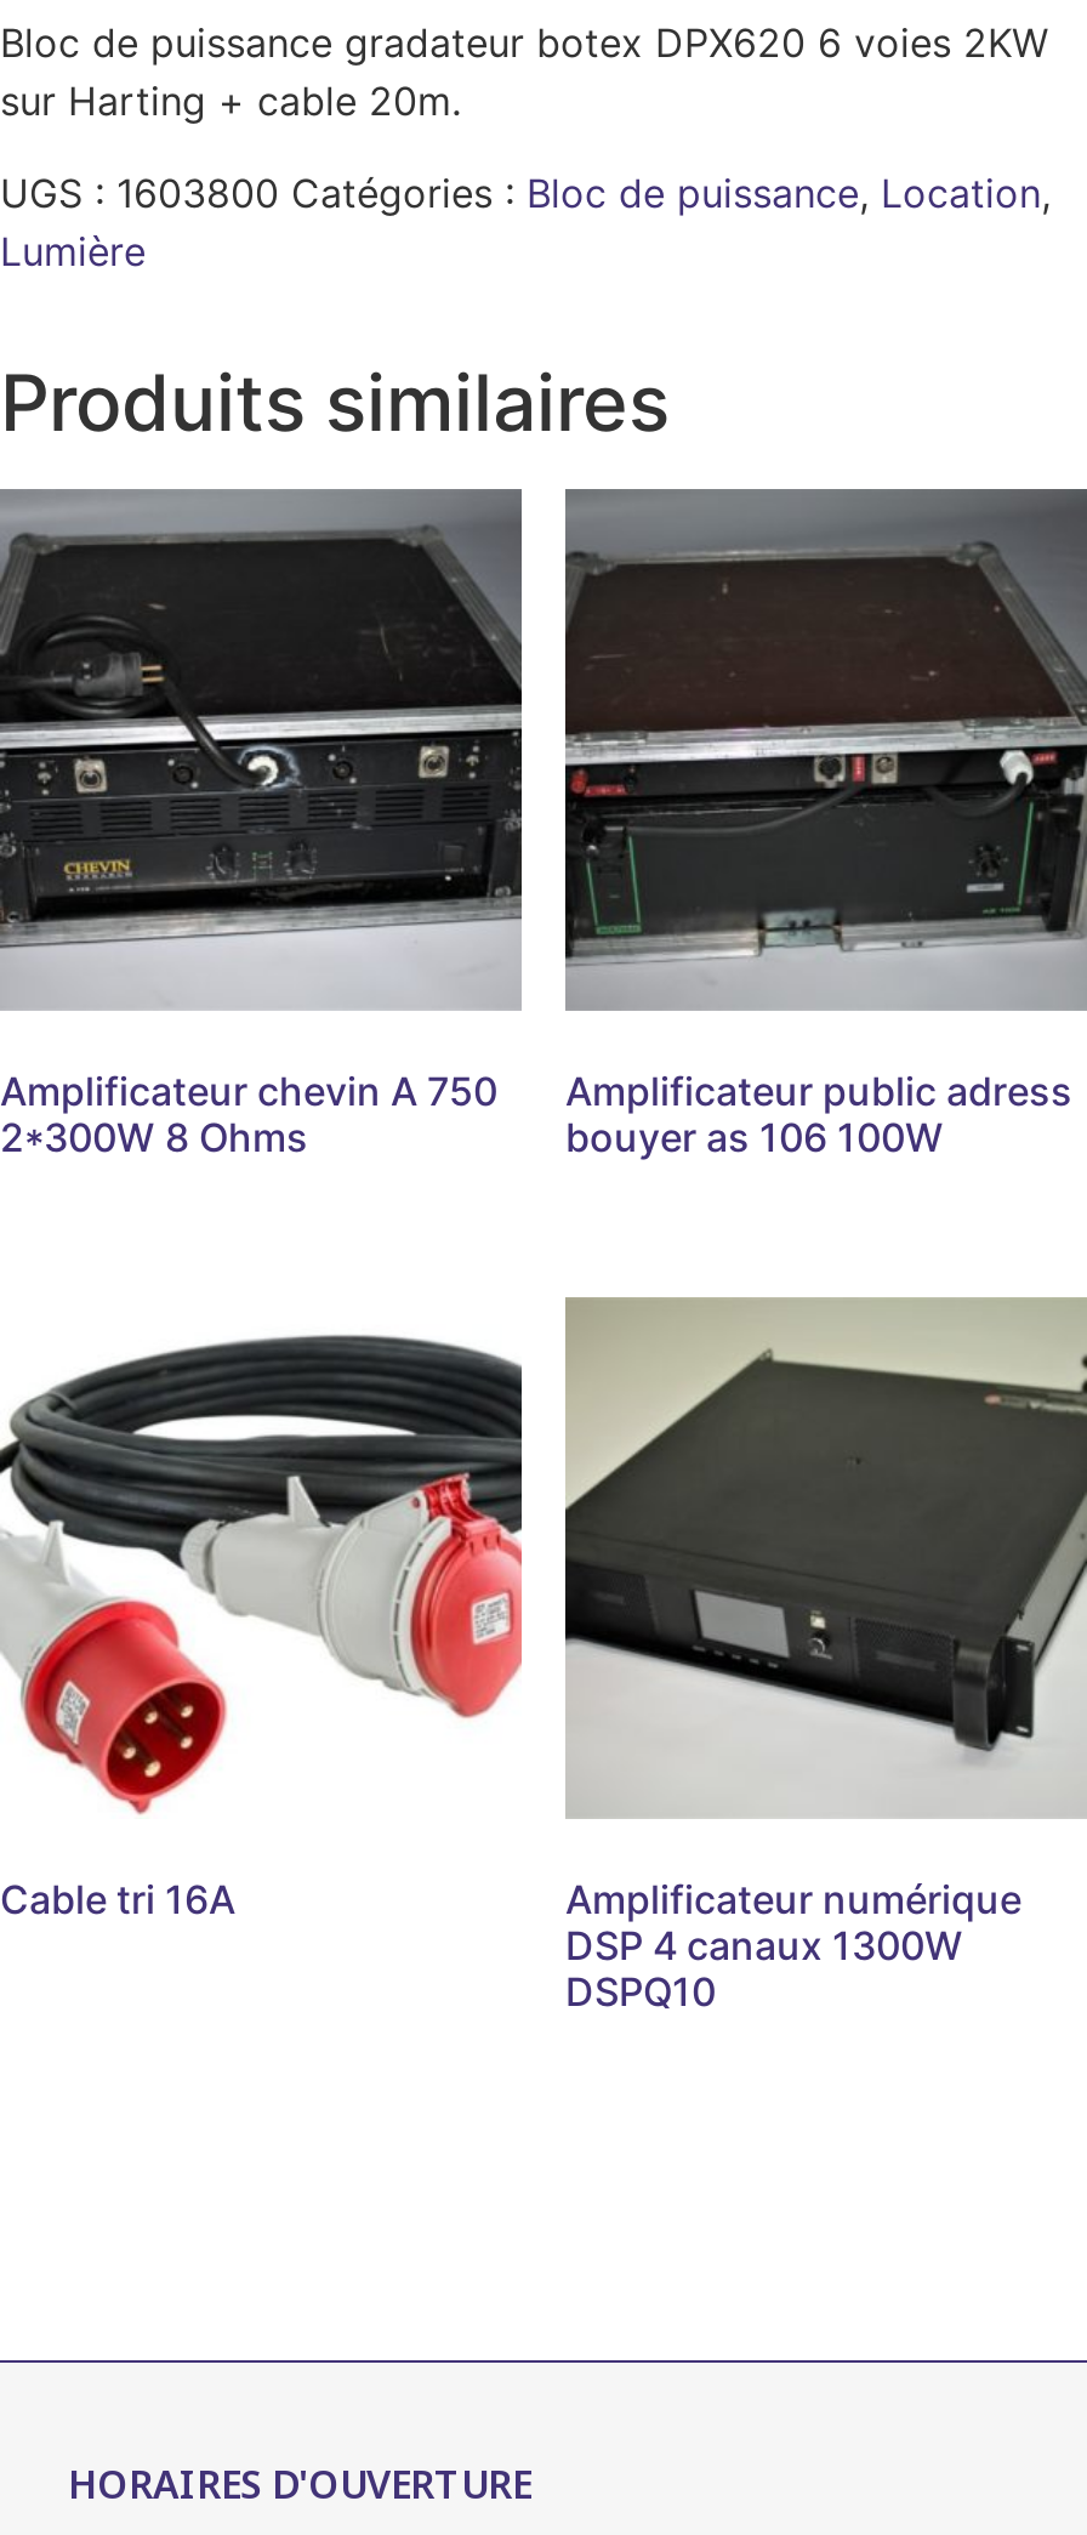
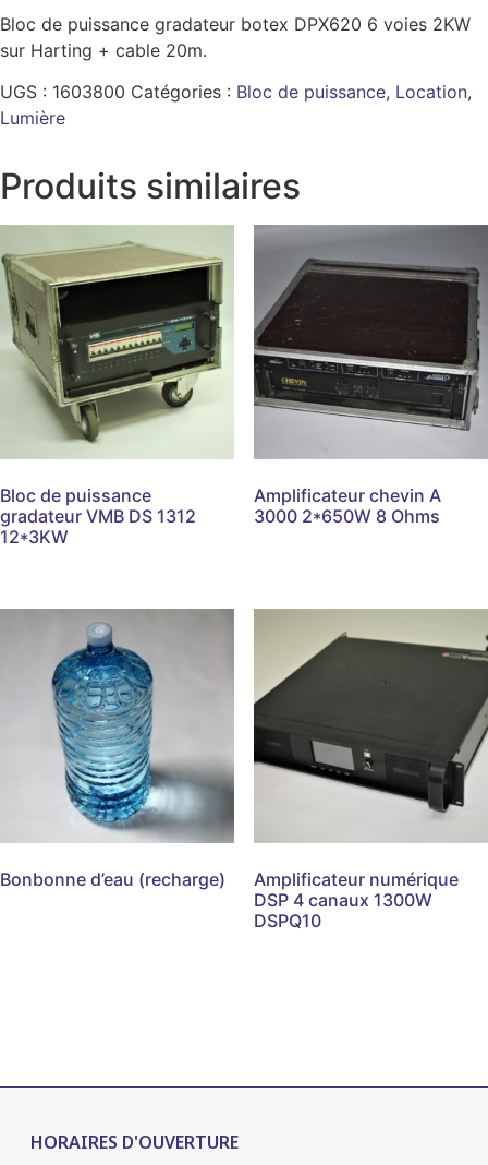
[0,489,524,1162] [image] | Amplificateur chevin A 750 | 2*300W 8 Ohms -> [0,226,234,548] [image] | Bloc de puissance | gradateur VMB DS 1312 | 12*3KW
[565,547,1080,965] [image] -> [254,257,485,436] [image]
[565,1067,1072,1162] Amplificateur public adress | bouyer as 106 100W -> [254,484,441,527] Amplificateur chevin A | 3000 2*650W 8 Ohms
[0,1334,522,1923] [image] | Cable tri 16A -> [0,608,235,890] [image] | Bonbonne d’eau (recharge)

